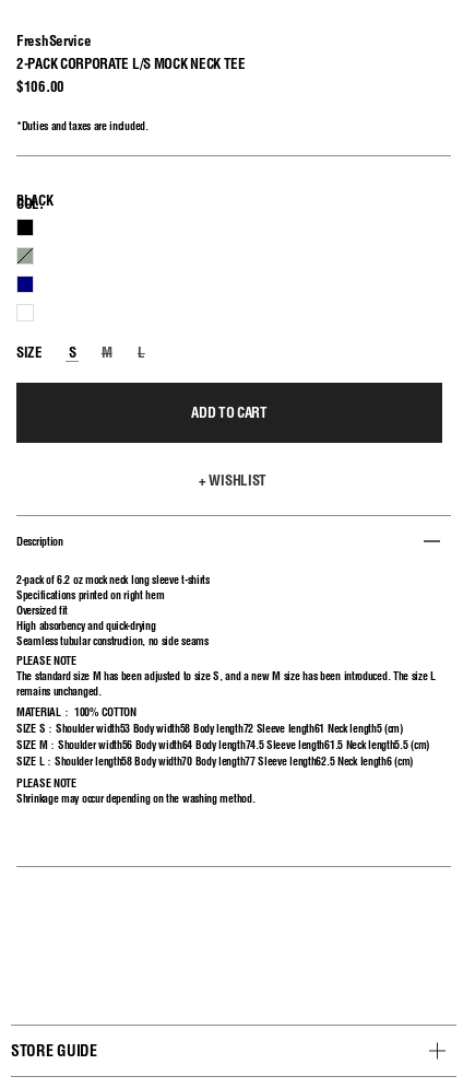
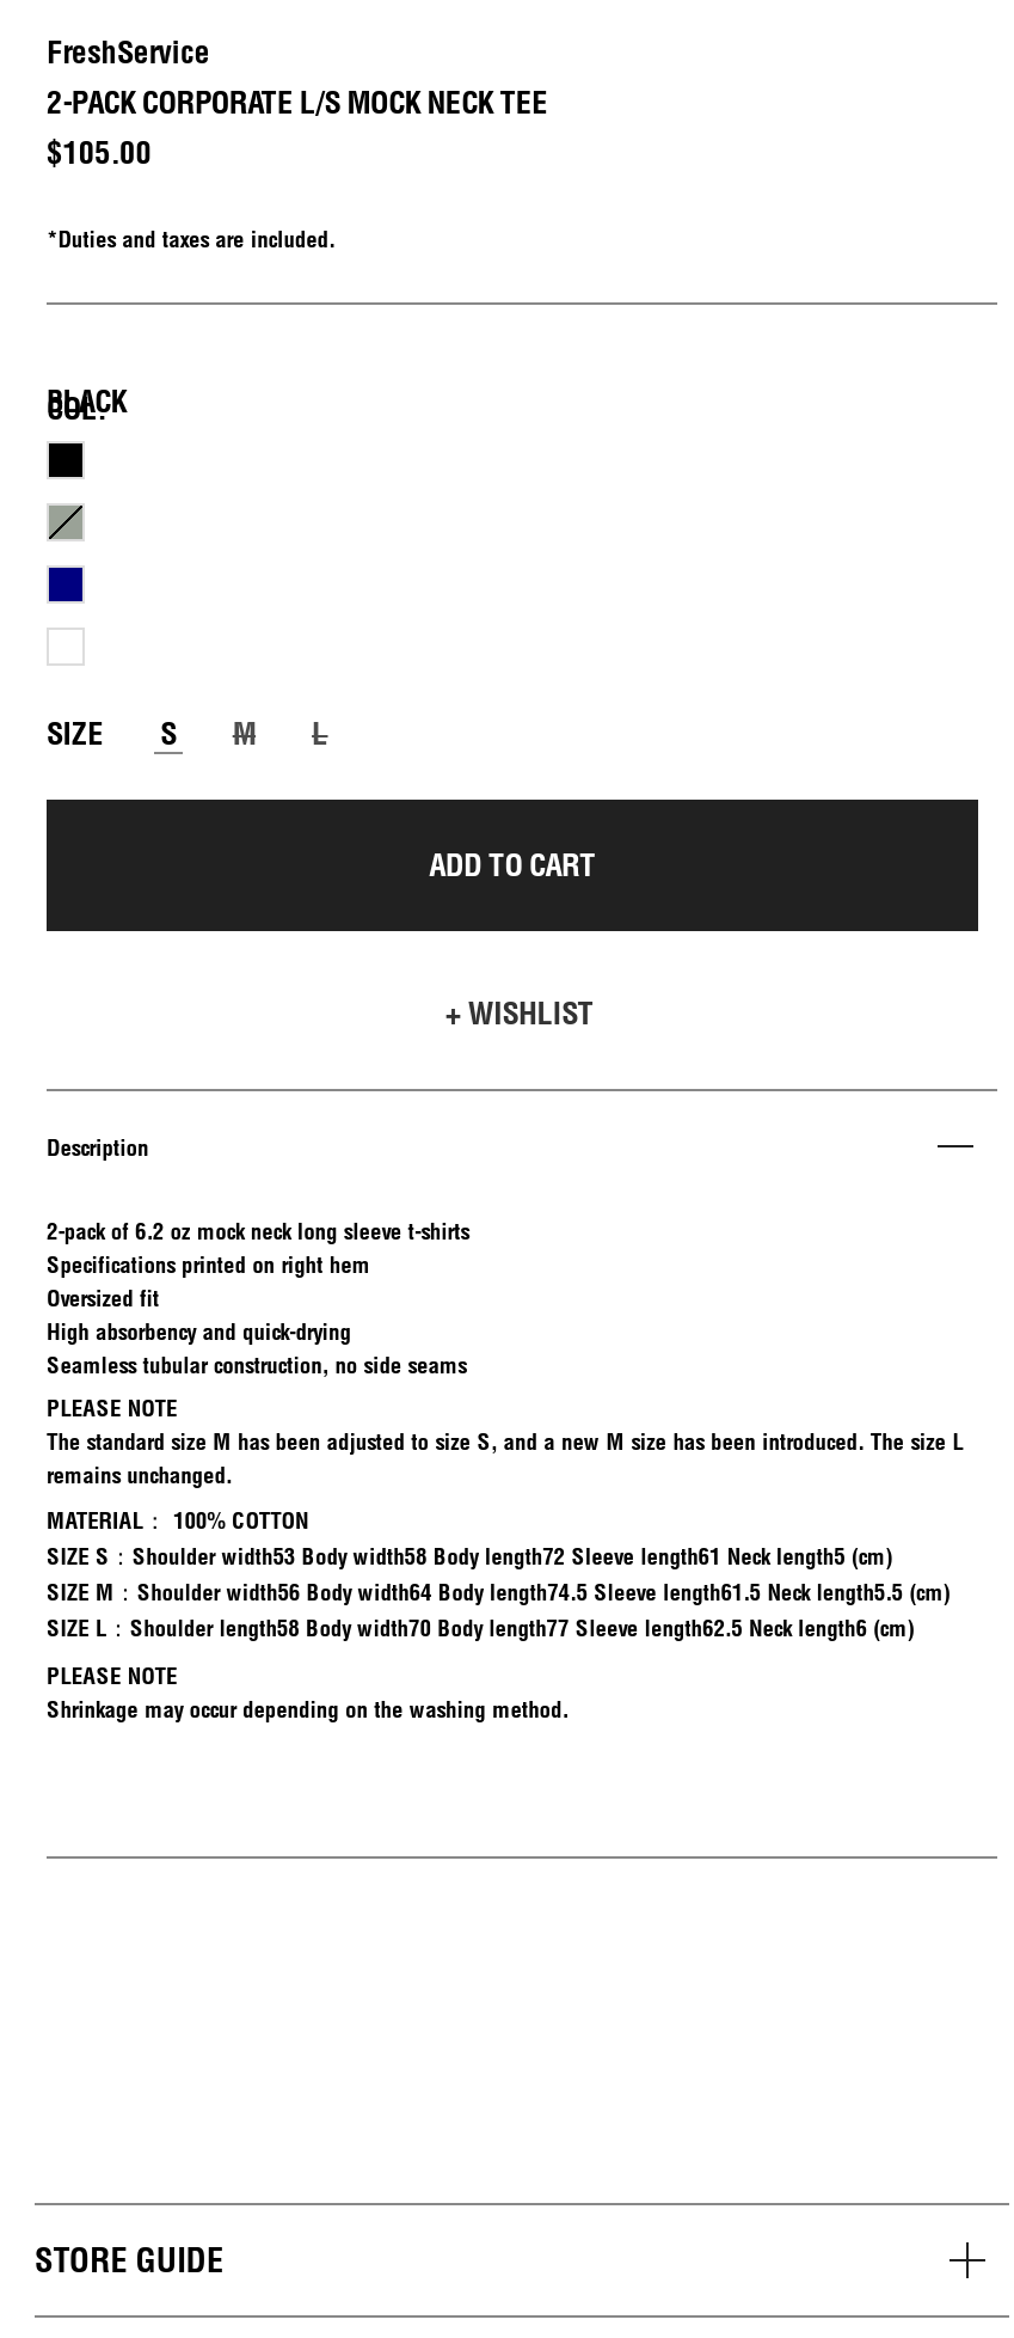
[16,77,64,96] $106.00 -> [47,131,151,172] $105.00

